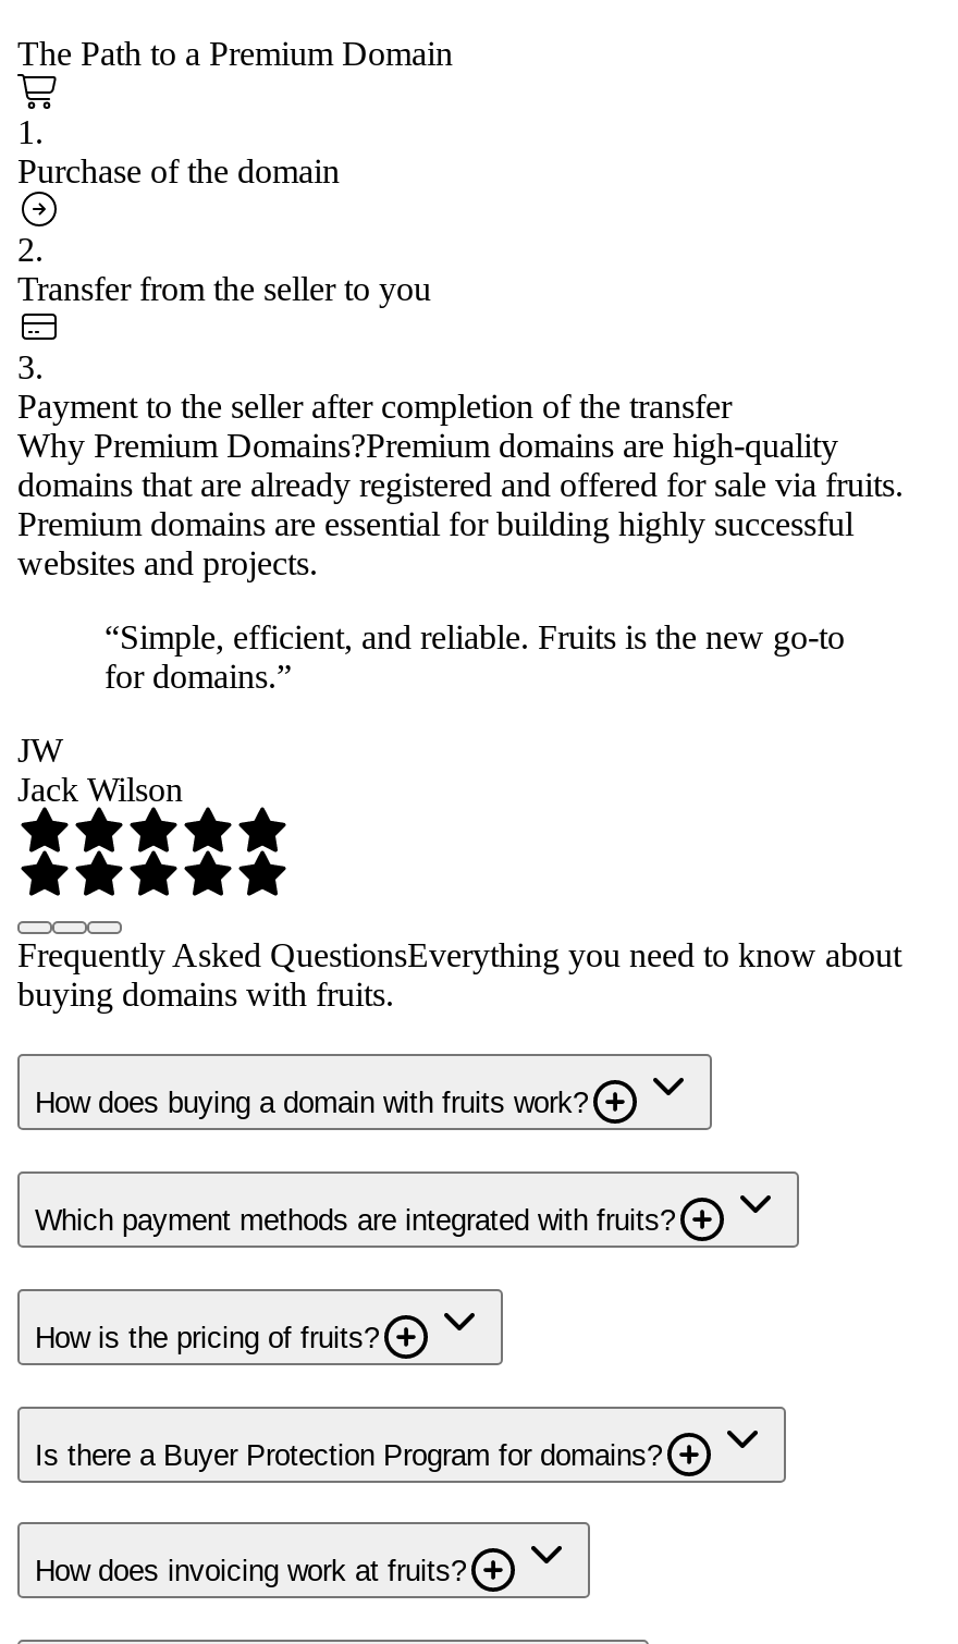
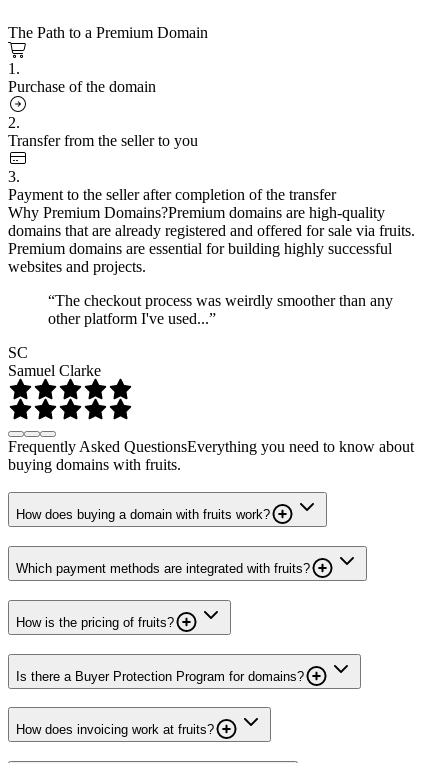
[105,618,845,694] “Simple, efficient, and reliable. Fruits is the new go-to | for domains.” -> [48,292,393,327] “The checkout process was weirdly smoother than any | other platform I've used...”
[17,731,183,807] JW | Jack Wilson -> [8,344,101,379] SC | Samuel Clarke

